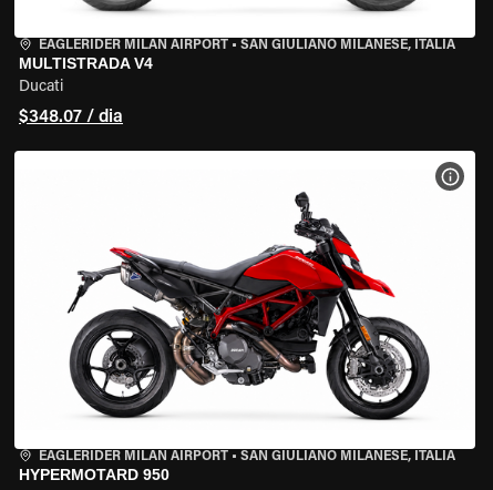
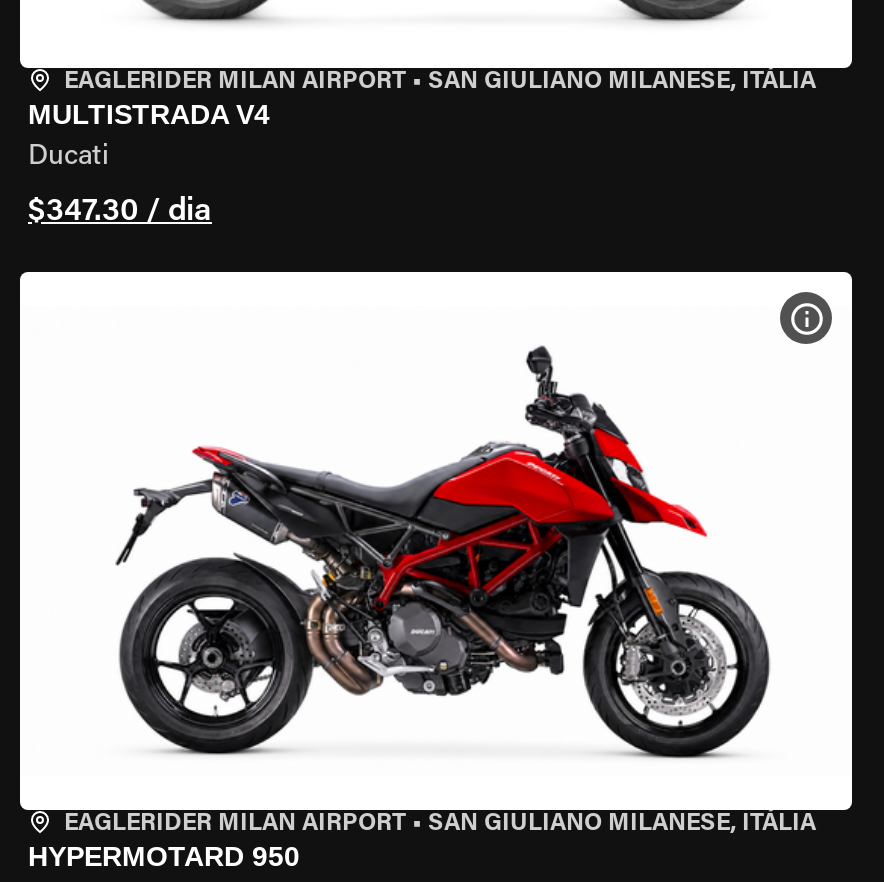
[19,109,123,126] $348.07 / dia -> [28,196,212,228] $347.30 / dia

